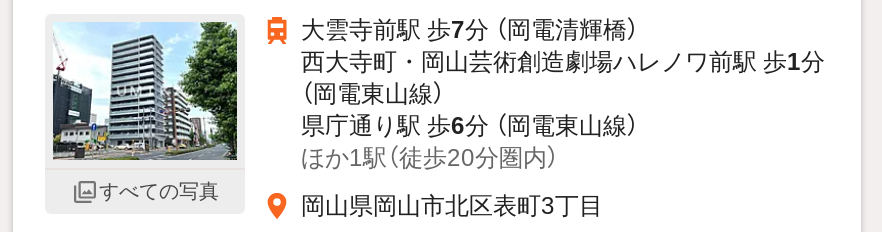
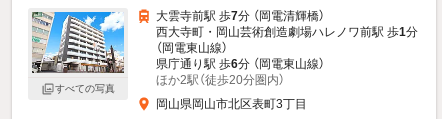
[51,19,559,171] [image] | ほか1駅（徒歩20分圏内） -> [31,11,285,87] [image] | ほか2駅（徒歩20分圏内）

